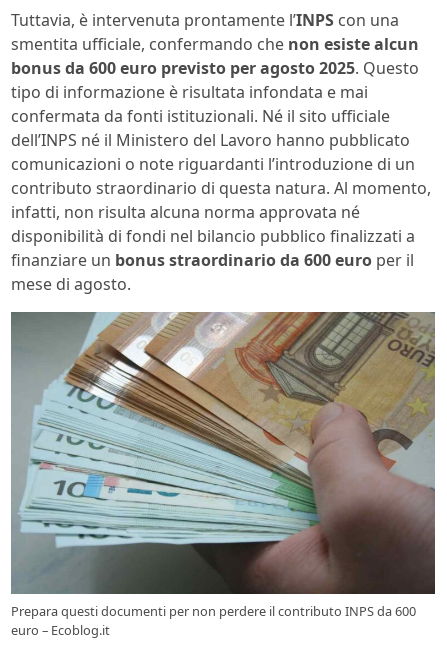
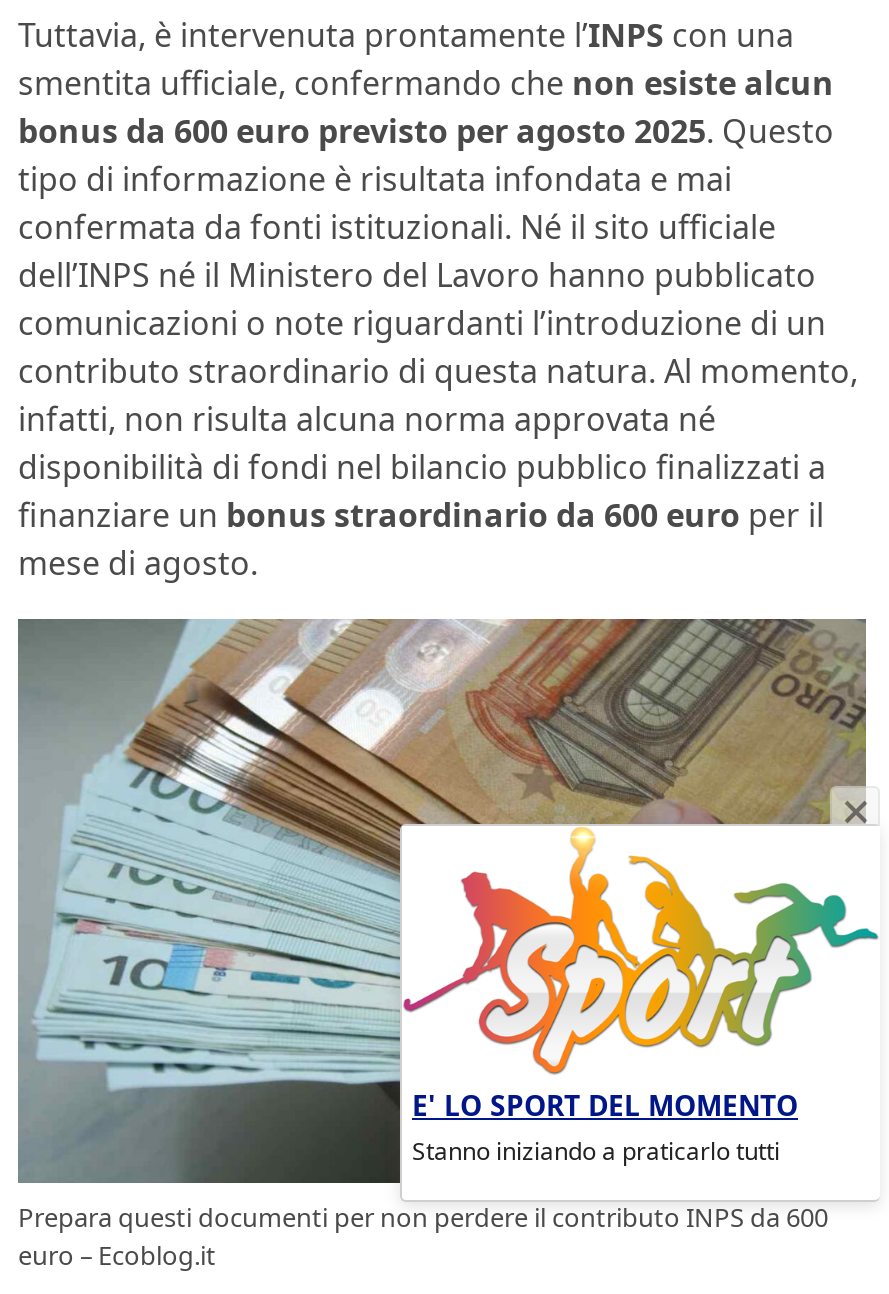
none -> [412,1086,798,1168] E' LO SPORT DEL MOMENTO | Stanno iniziando a praticarlo tutti
[202,396,441,595] [image] -> [398,785,880,1183] [image]

